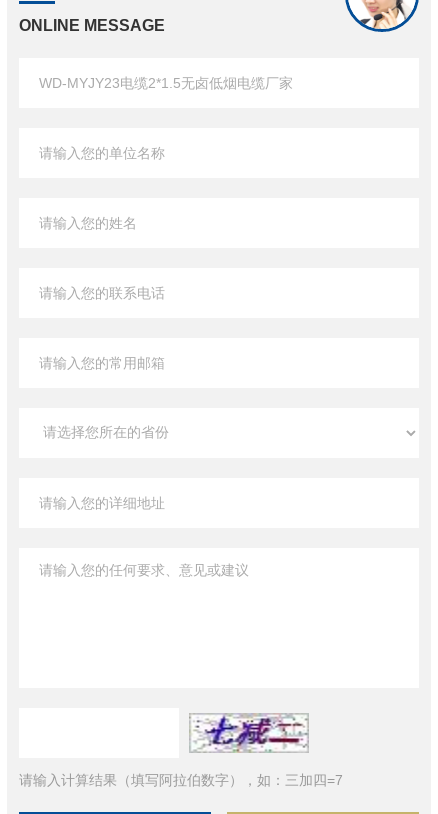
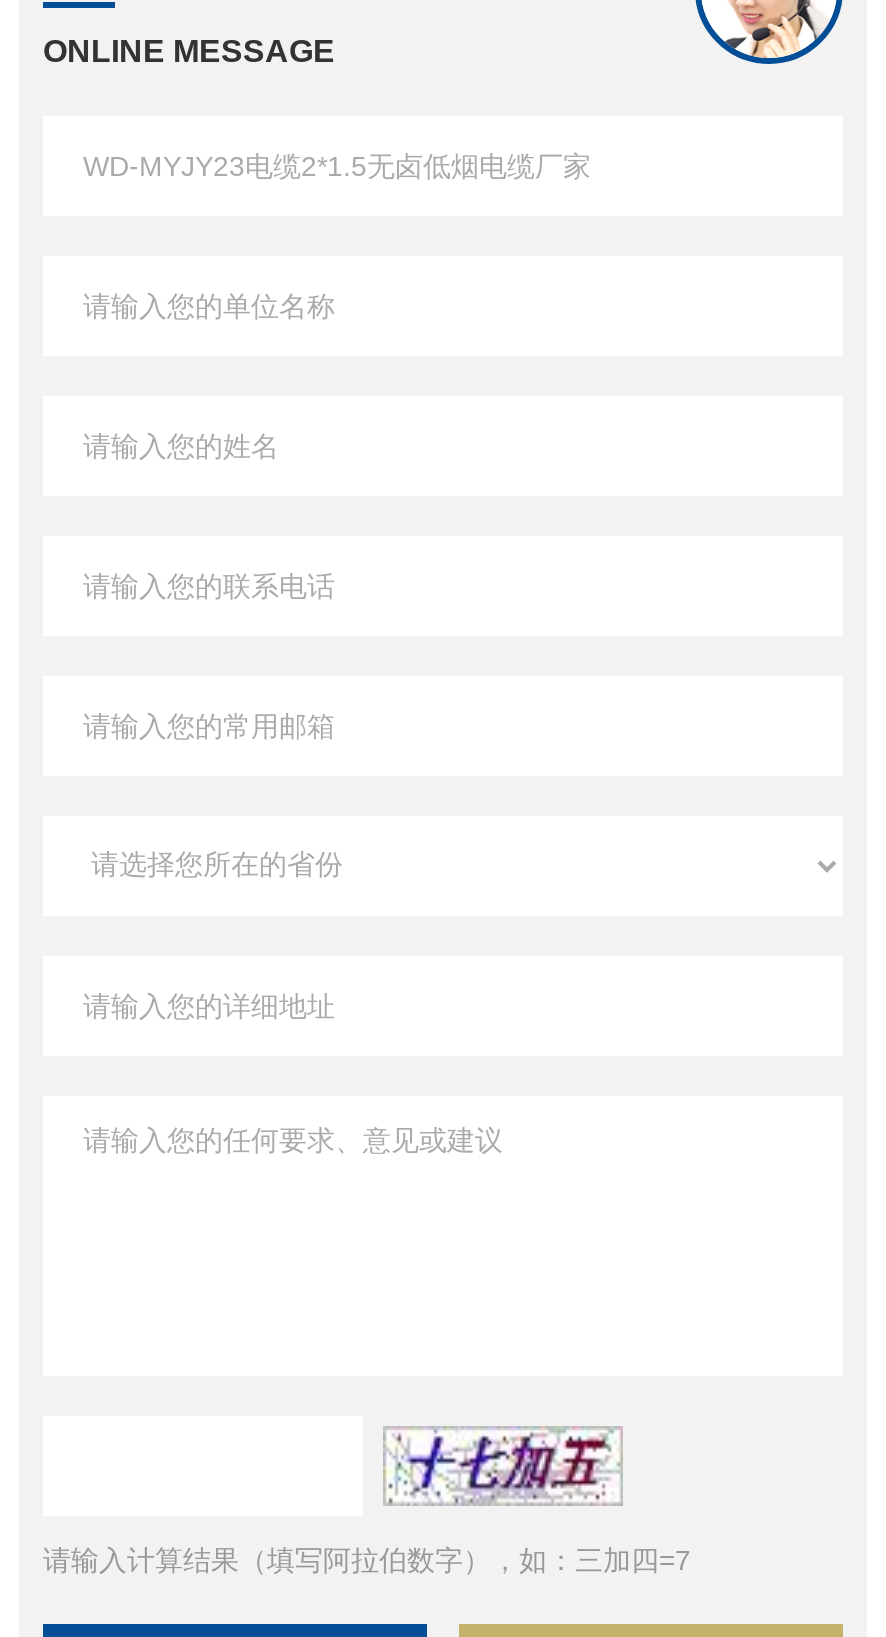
[192,713,308,753] [image] -> [389,1426,621,1506] [image]

